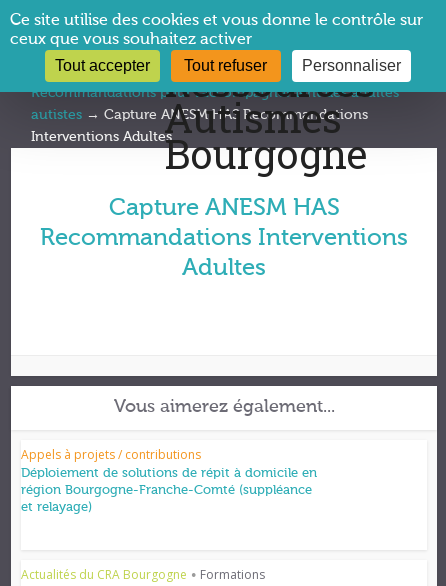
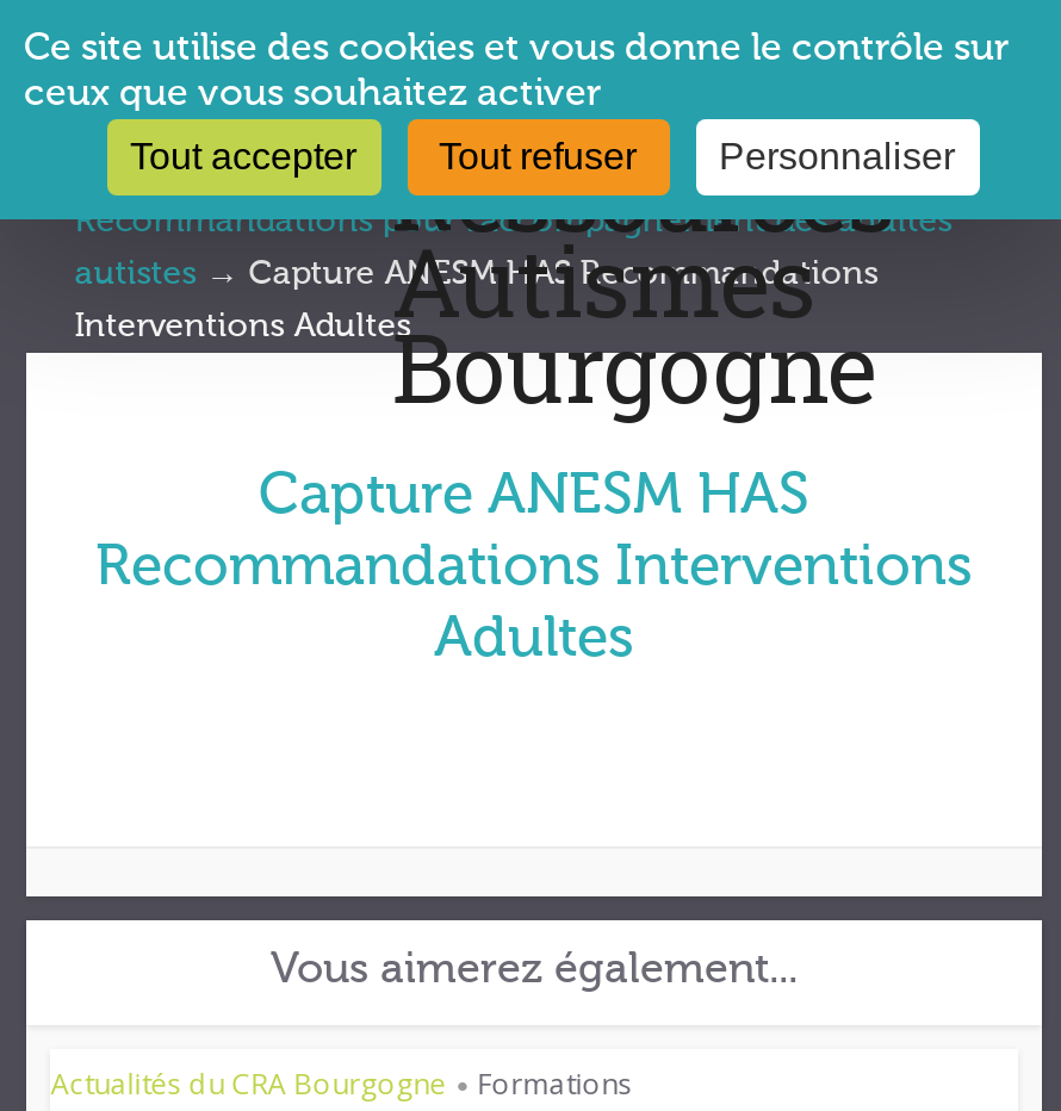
[21,446,317,514] Appels à projets / contributions | Déploiement de solutions de répit à domicile en | région Bourgogne-Franche-Comté (suppléance | et relayage) -> none

